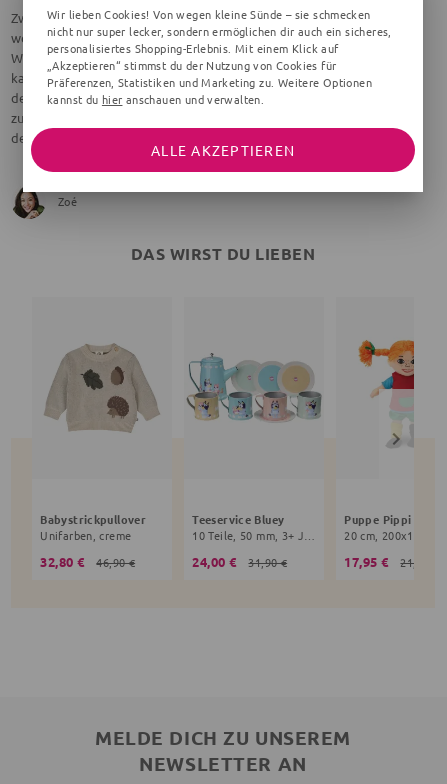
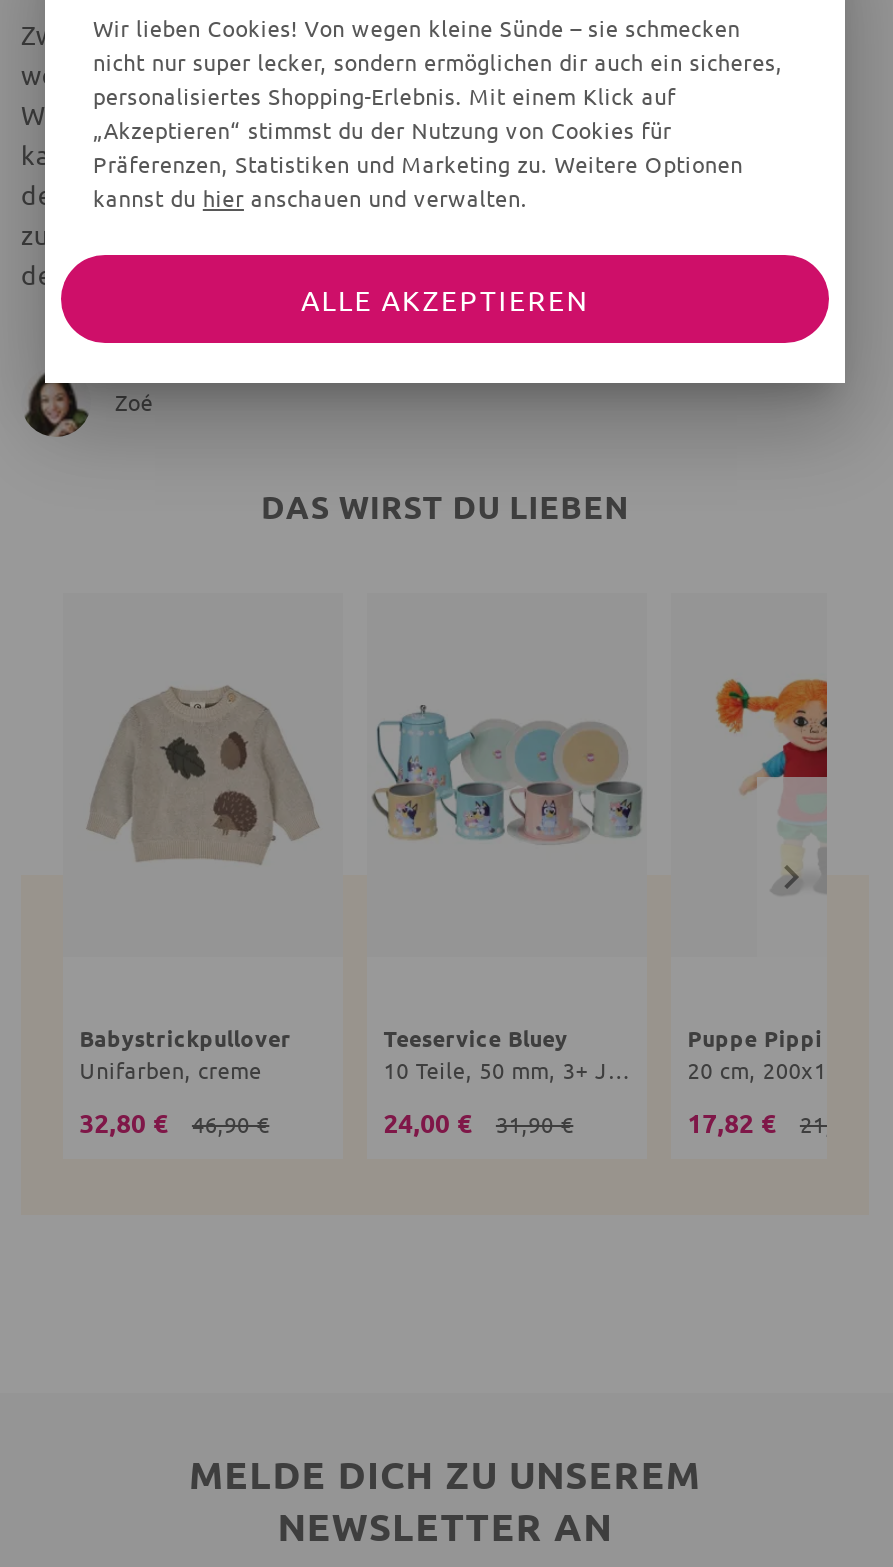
[344,553,388,570] 17,95 € -> [687,1106,776,1140] 17,82 €

